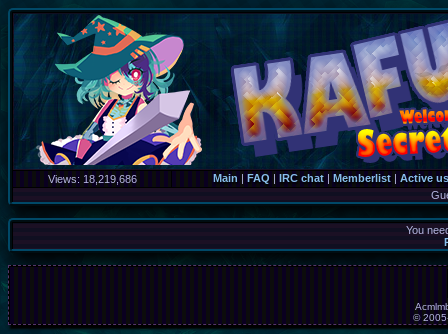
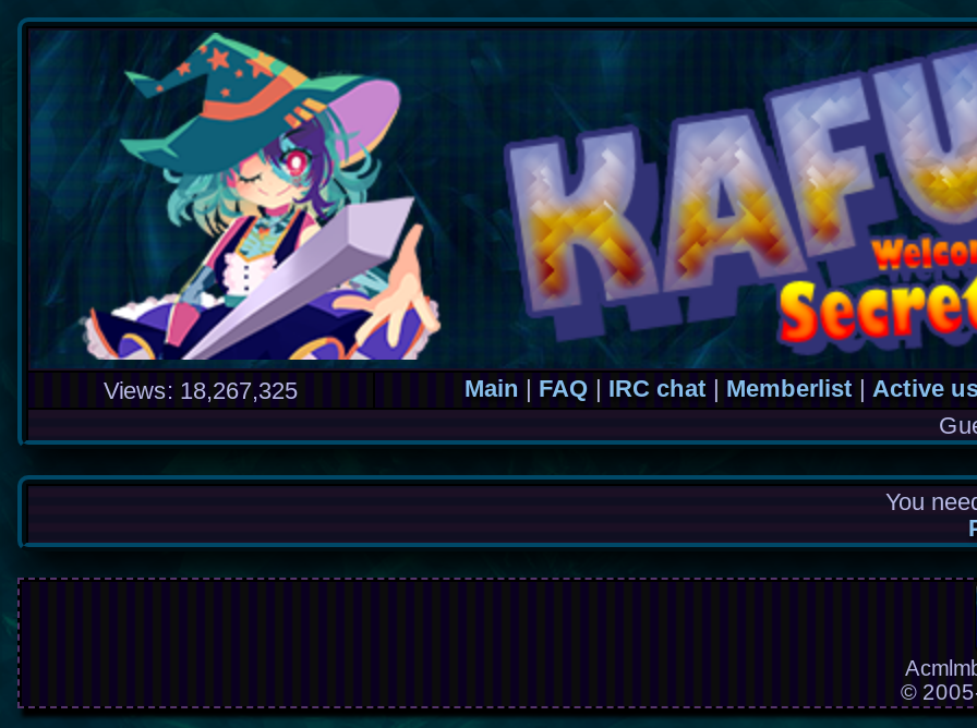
[47,173,136,185] Views: 18,219,686 -> [104,377,298,403] Views: 18,267,325

